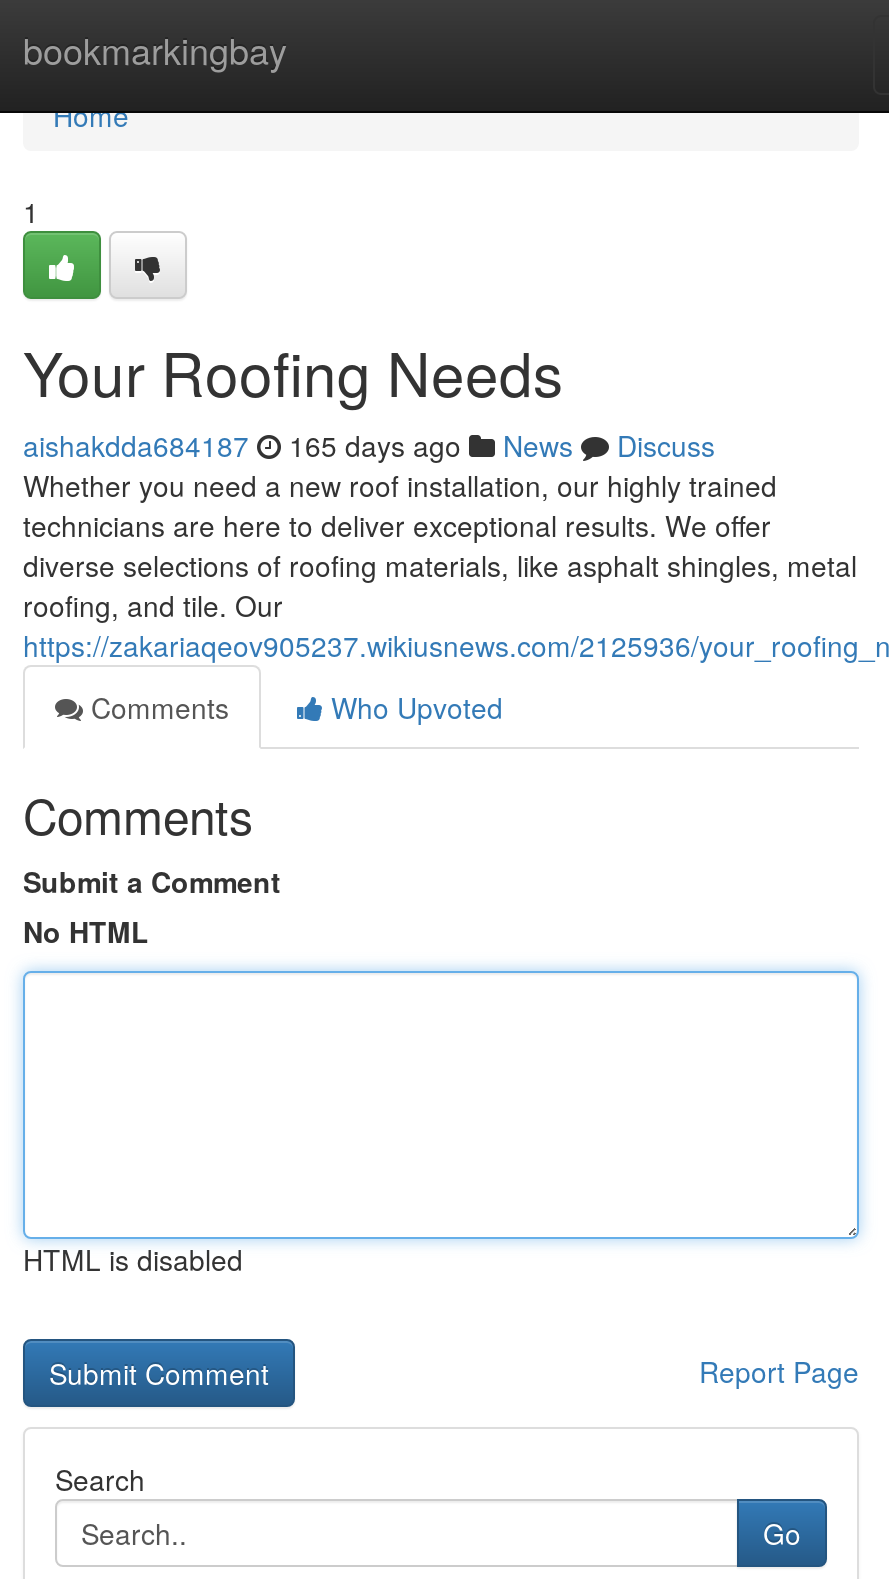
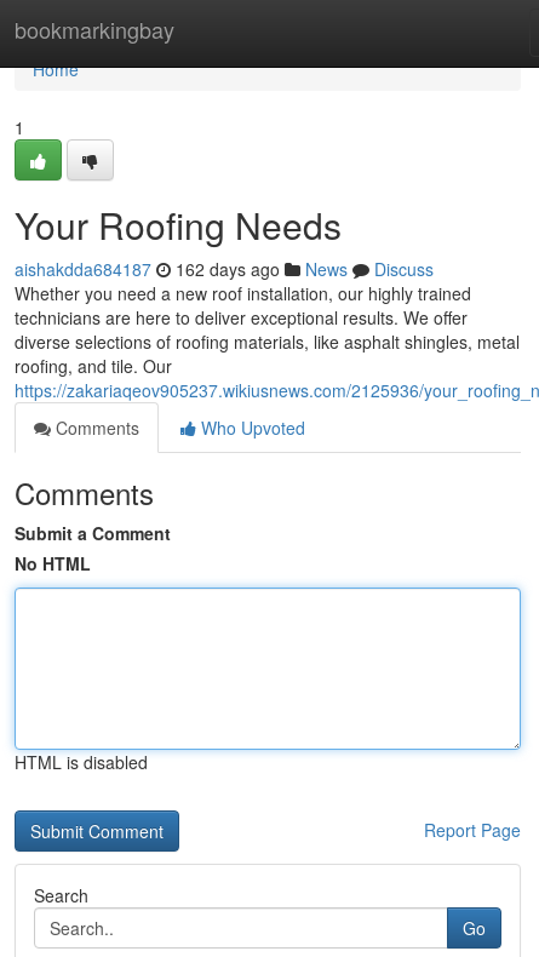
[23,425,715,465] aishakdda684187 165 days ago News Discuss -> [15,257,434,281] aishakdda684187 162 days ago News Discuss

